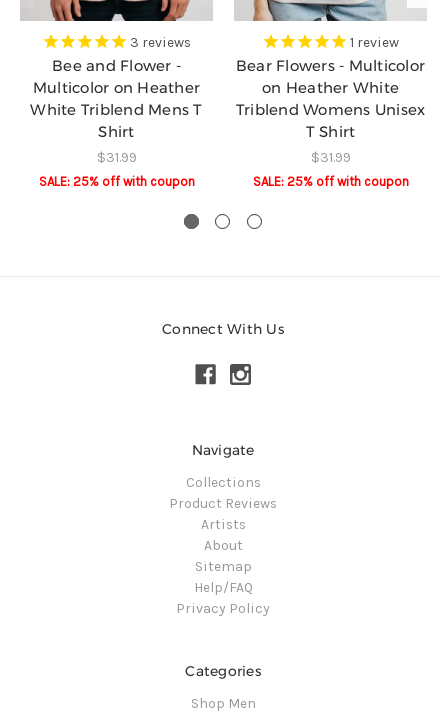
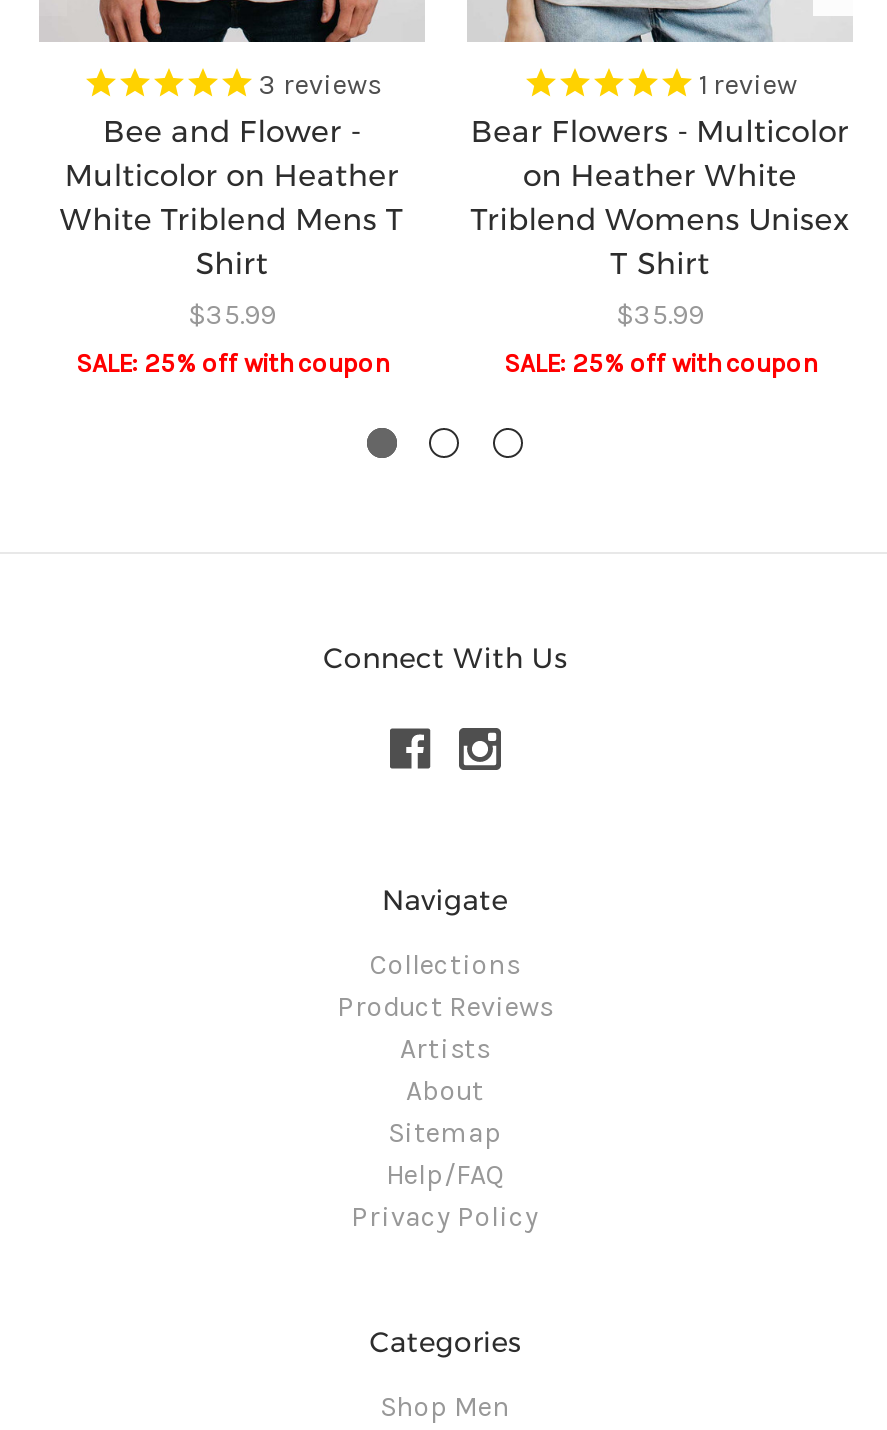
[96,149,136,166] $31.99 -> [188,298,276,332] $35.99
[310,149,350,166] $31.99 -> [616,298,704,332] $35.99

